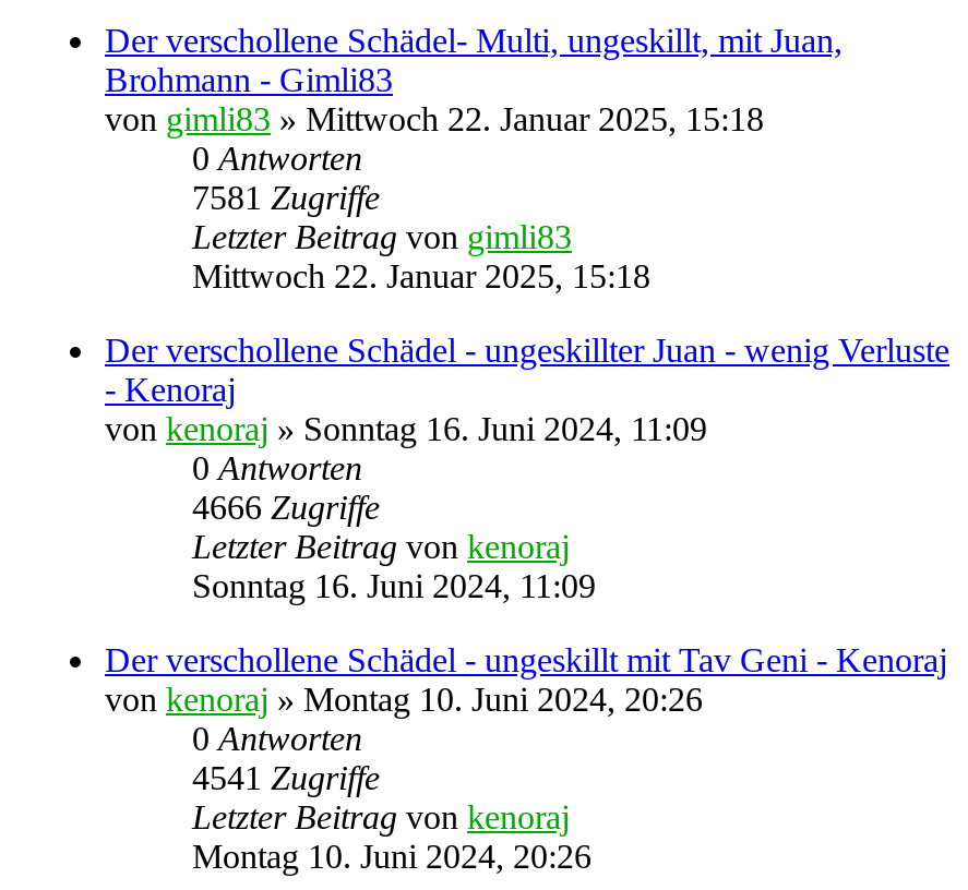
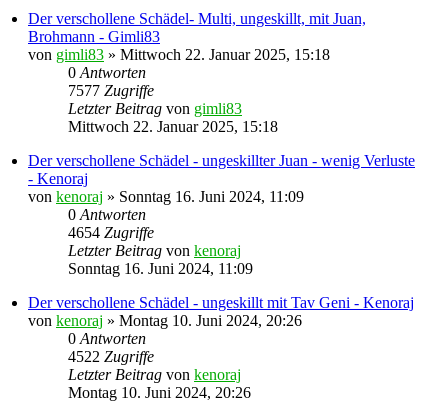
[192,180,380,217] 7581 Zugriffe -> [68,82,154,99] 7577 Zugriffe
[192,490,380,527] 4666 Zugriffe -> [68,224,154,241] 4654 Zugriffe
[192,760,380,797] 4541 Zugriffe -> [68,348,154,365] 4522 Zugriffe

